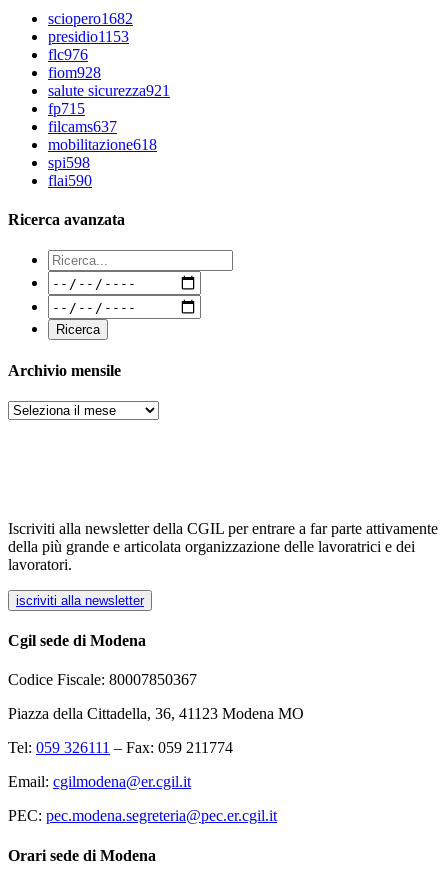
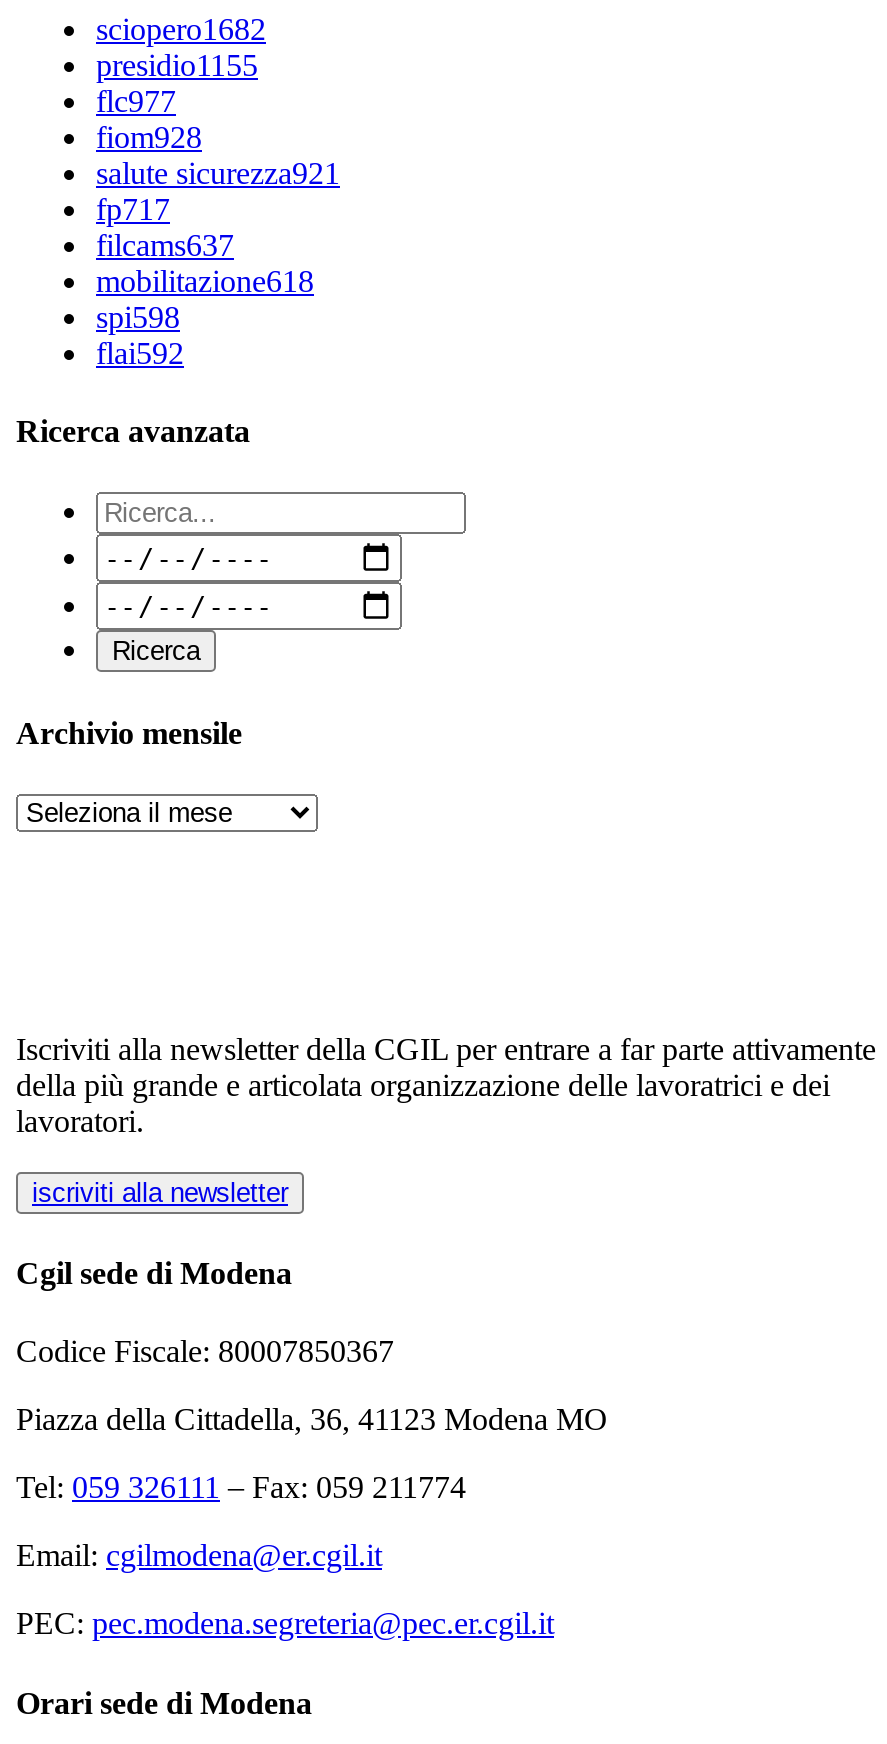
[48,28,129,45] presidio1153 -> [96,48,258,82] presidio1155
[48,46,88,63] flc976 -> [96,84,176,118] flc977
[48,100,85,117] fp715 -> [96,192,170,226] fp717
[48,172,92,189] flai590 -> [96,336,184,370] flai592

